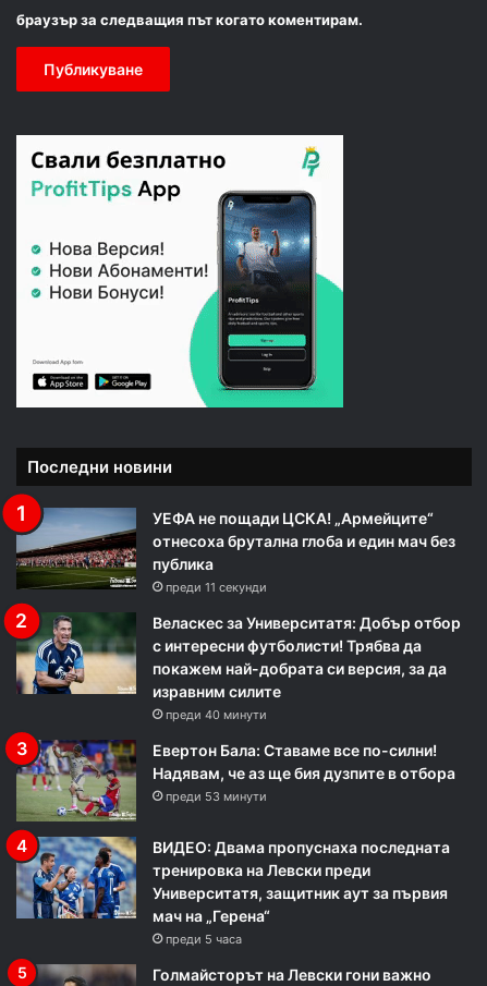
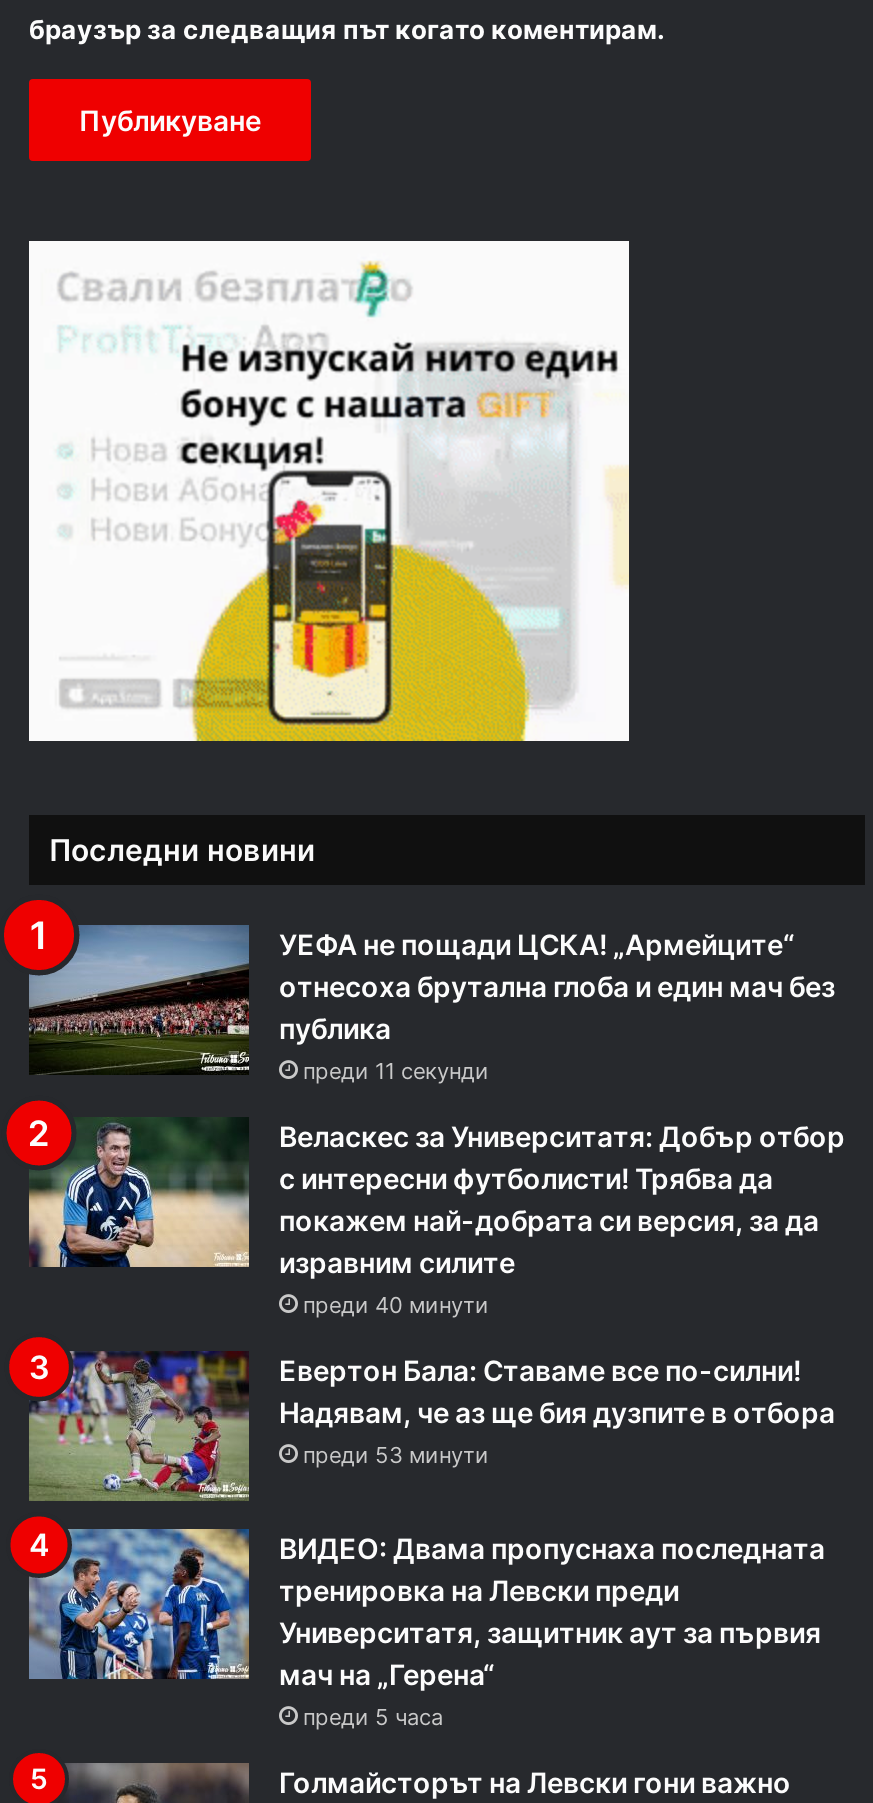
[31,146,344,409] [image] -> [57,261,631,743] [image]

